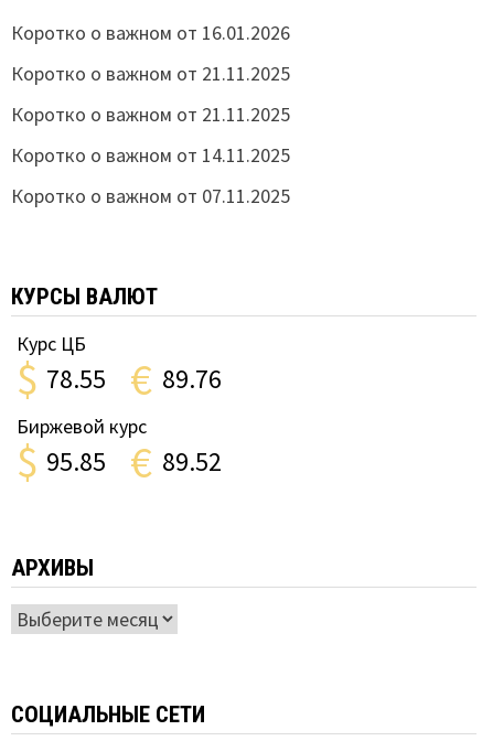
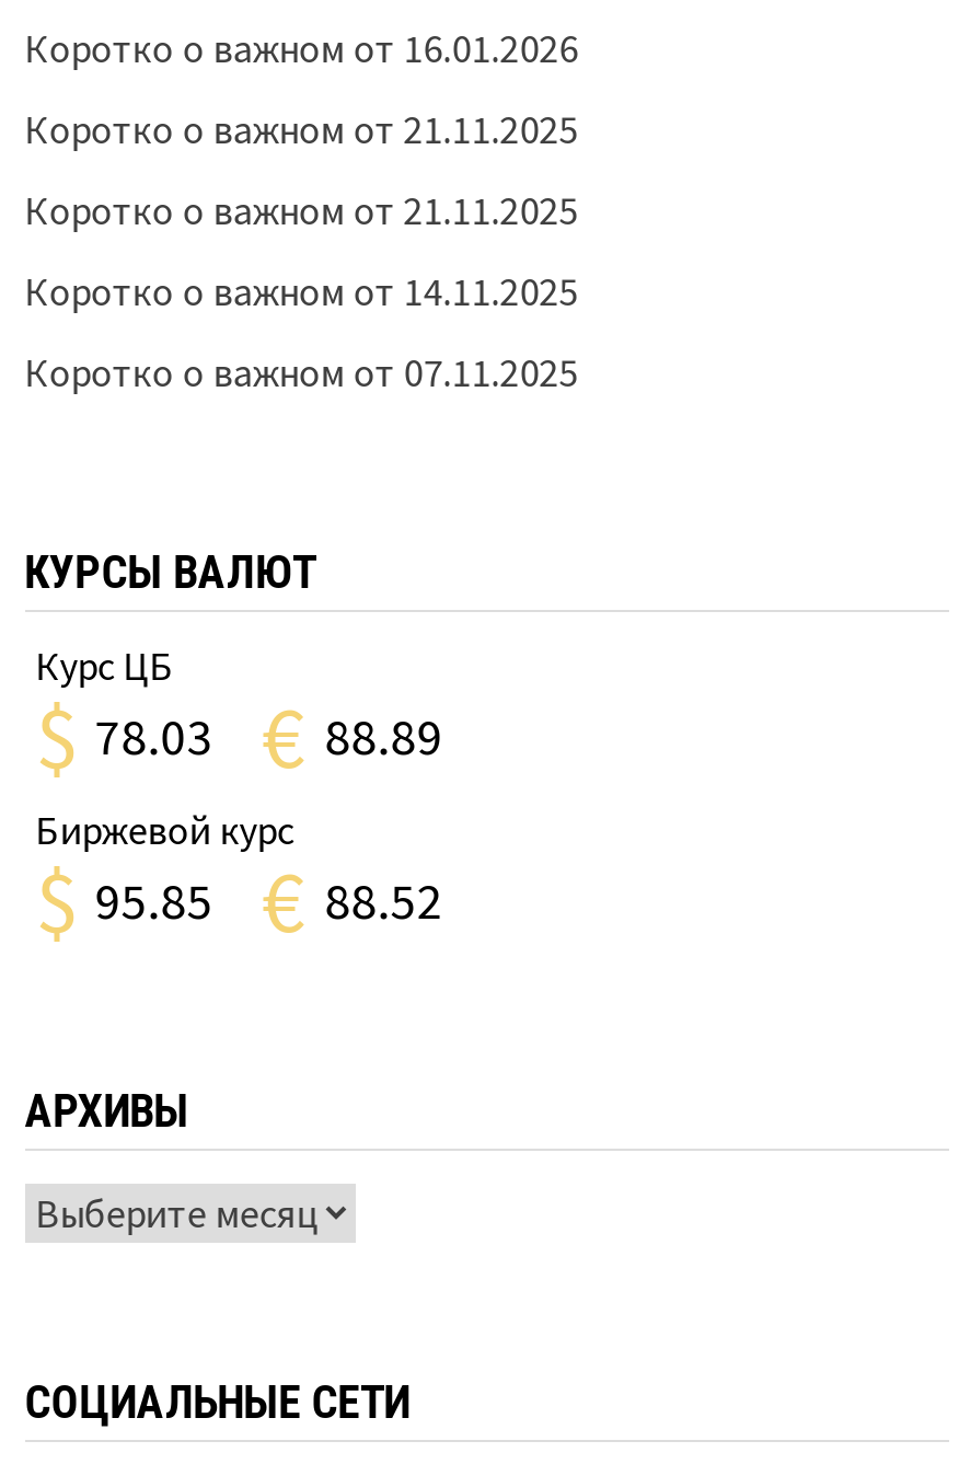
[16,352,221,407] $ 78.55 € 89.76 -> [36,683,443,792] $ 78.03 € 88.89
[16,435,221,490] $ 95.85 € 89.52 -> [36,847,443,957] $ 95.85 € 88.52

